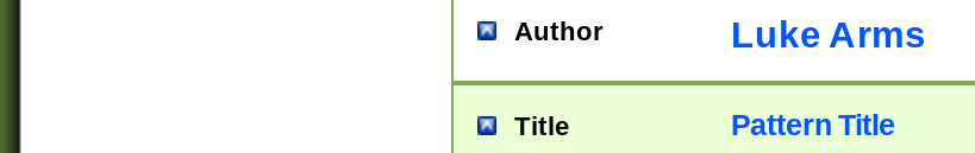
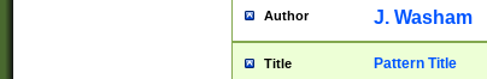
[731,15,926,55] Luke Arms -> [373,7,472,28] J. Washam

